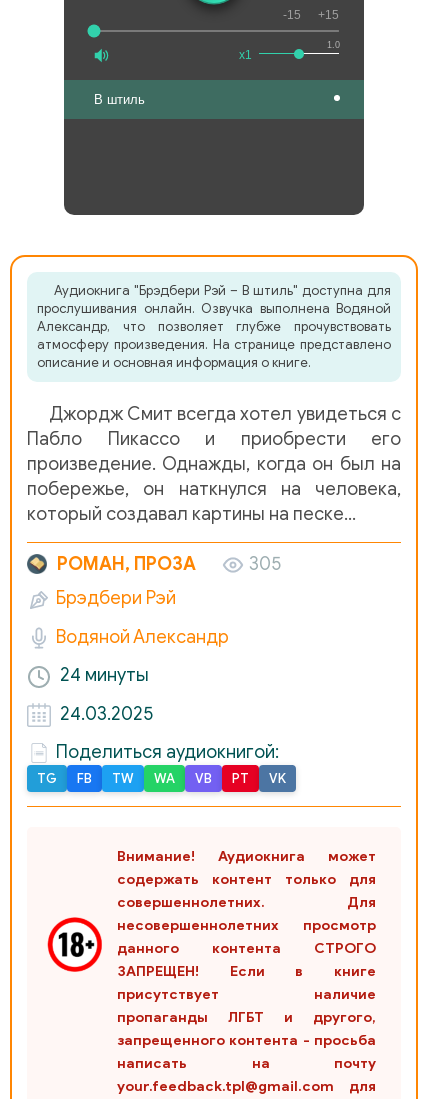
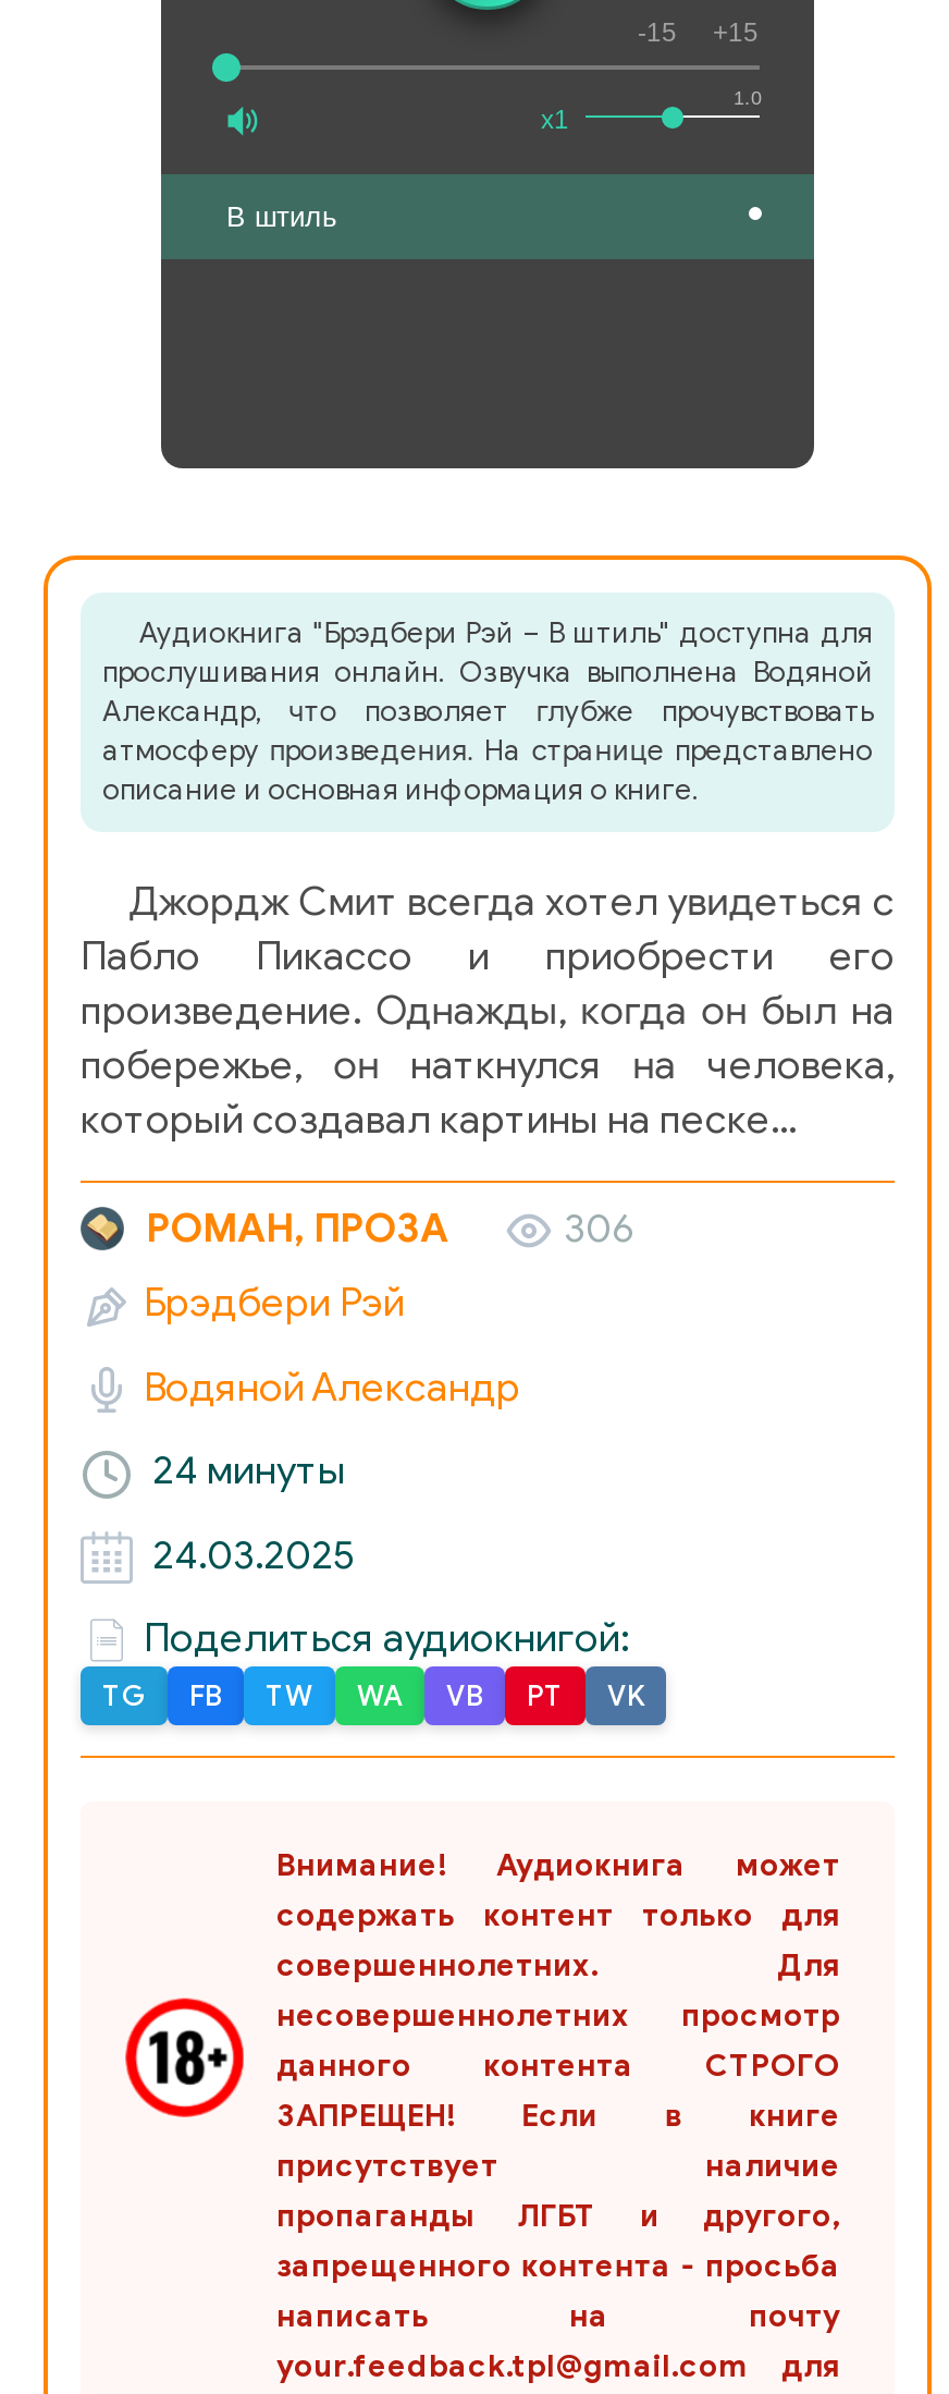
[245,553,282,575] 305 -> [555,1204,633,1252] 306

